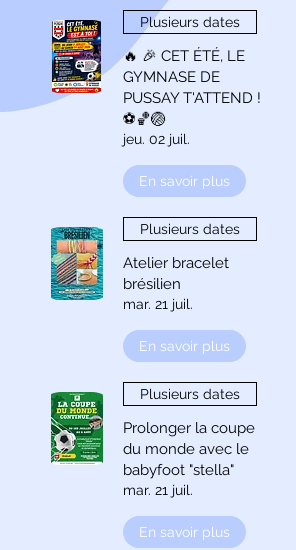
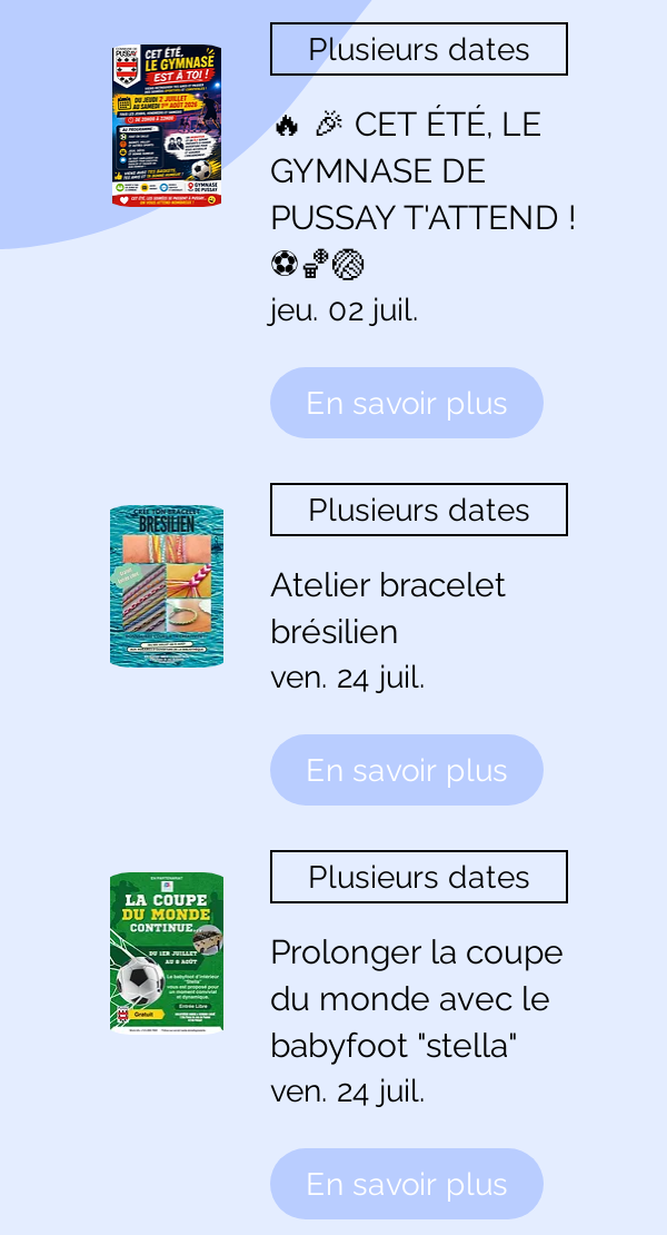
[123,296,193,312] mar. 21 juil. -> [270,659,426,694] ven. 24 juil.
[123,482,193,498] mar. 21 juil. -> [270,1073,426,1108] ven. 24 juil.

